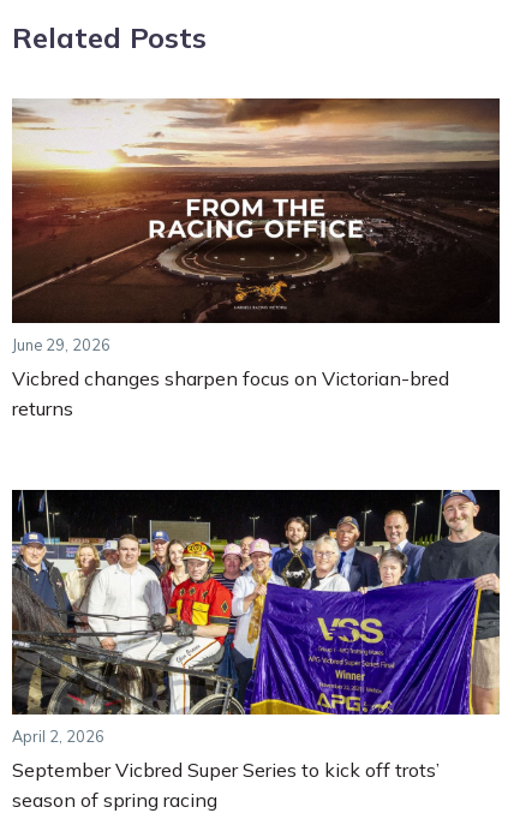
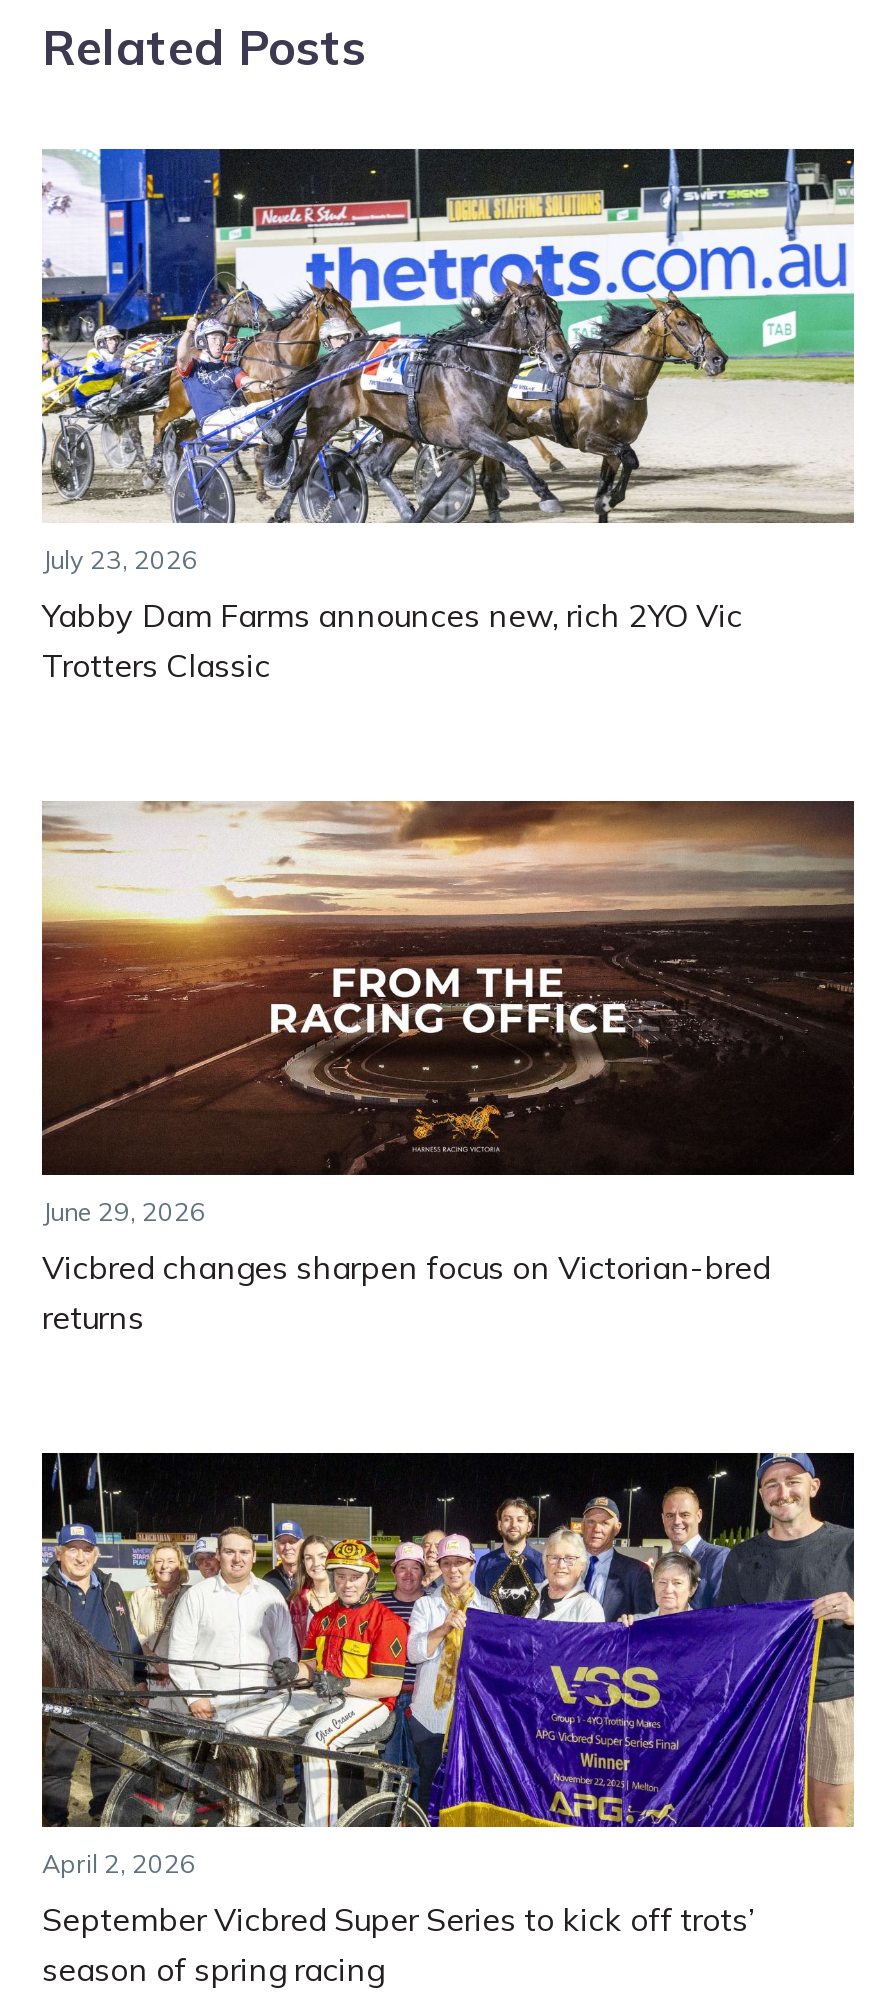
none -> [40,146,856,686] [image] | July 23, 2026 | Yabby Dam Farms announces new, rich 2YO Vic | Trotters Classic

